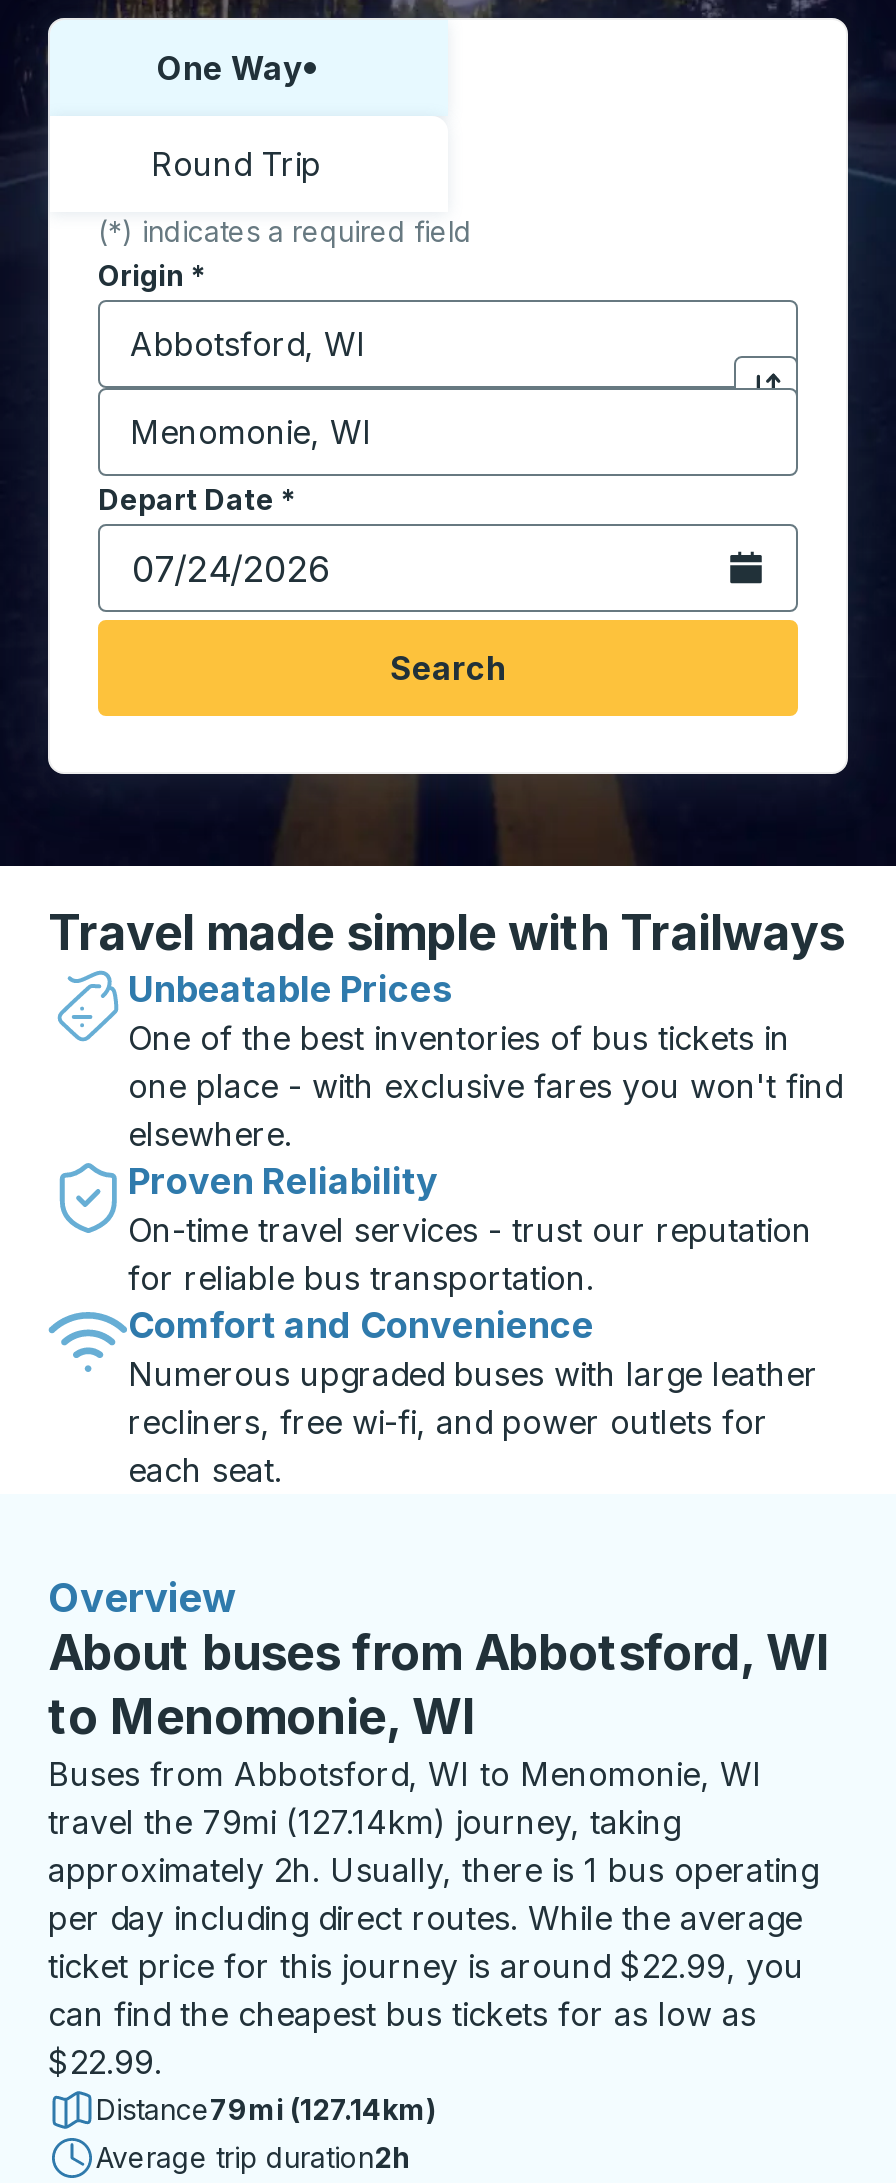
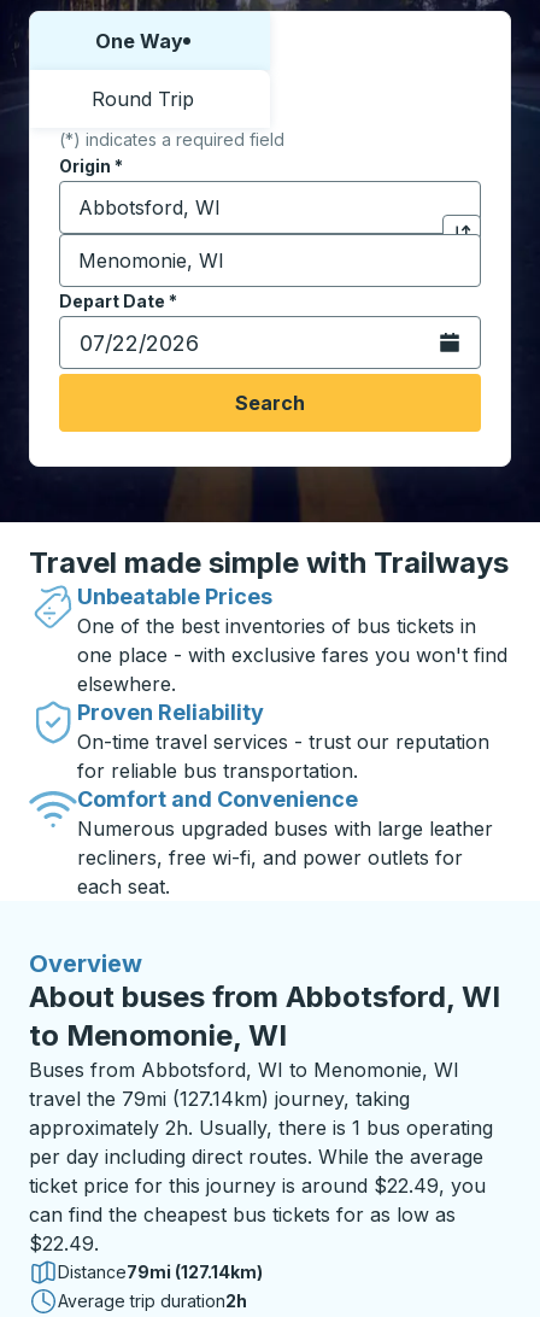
[48,1946,804,1986] ticket price for this journey is around $22.99, you -> [29,1173,486,1198] ticket price for this journey is around $22.49, you
[48,2042,162,2082] $22.99. -> [29,1231,99,1255] $22.49.

